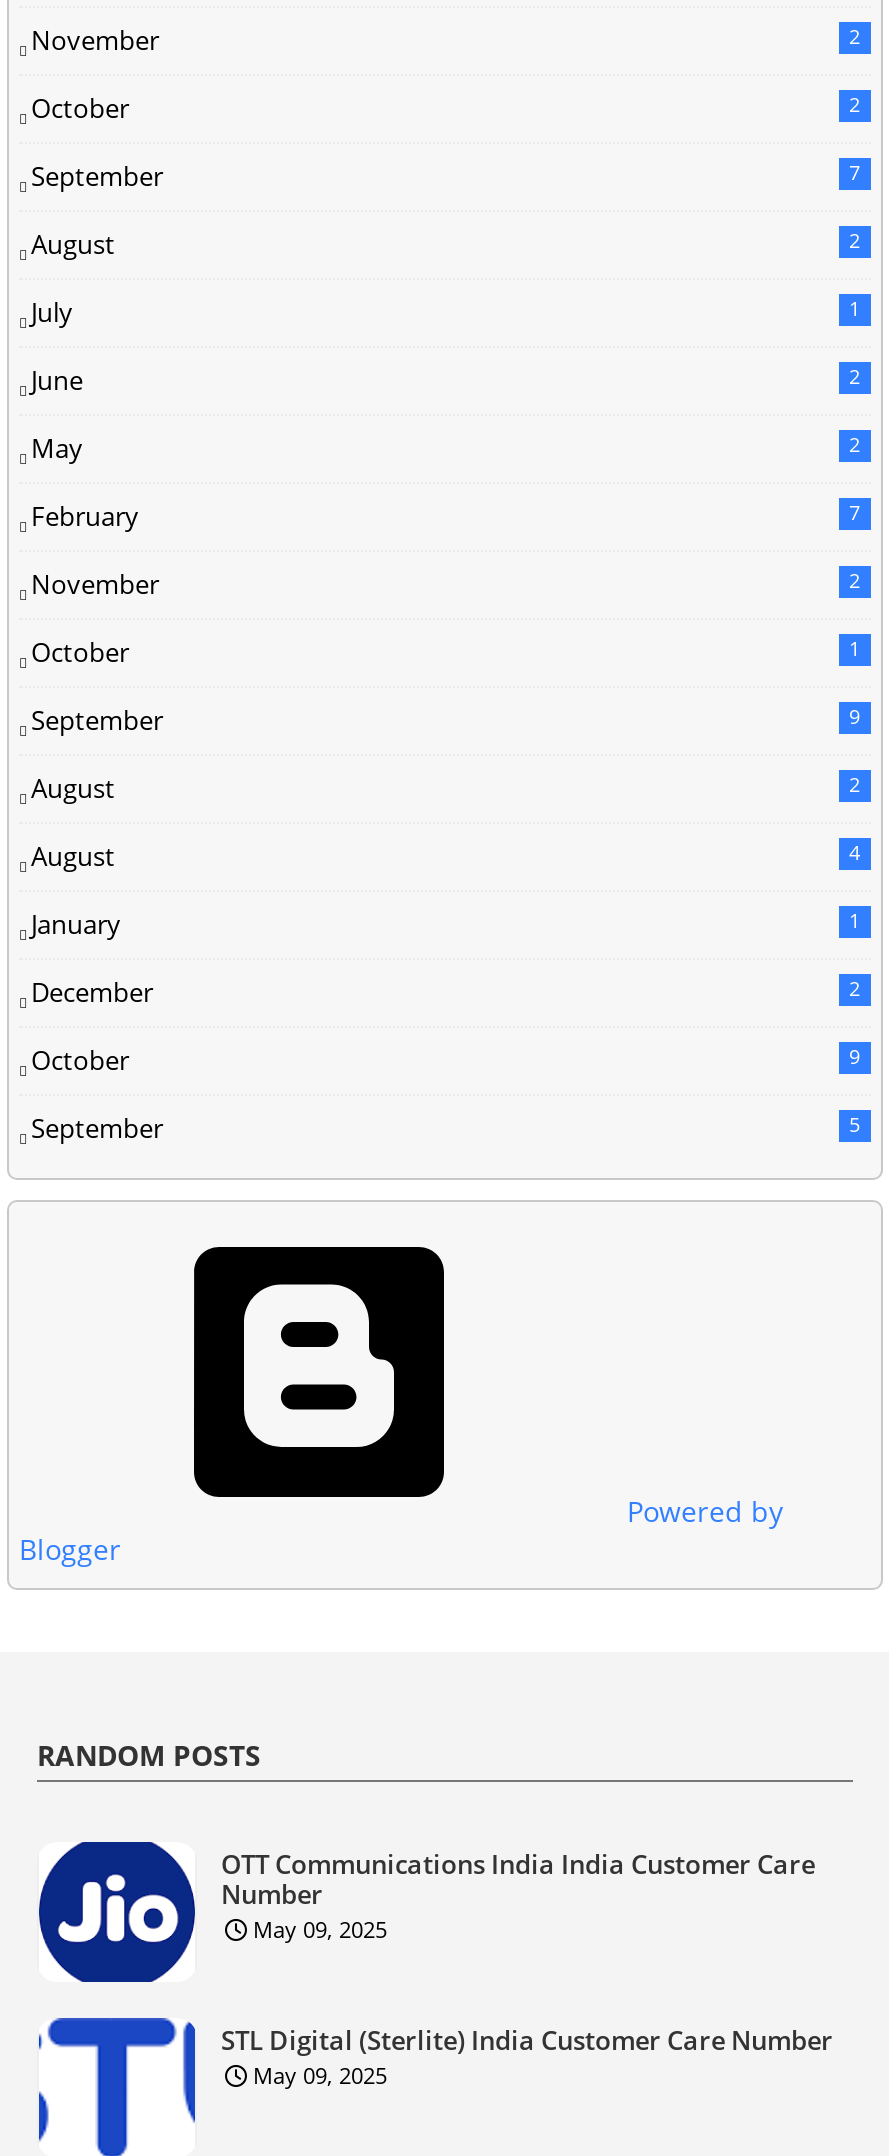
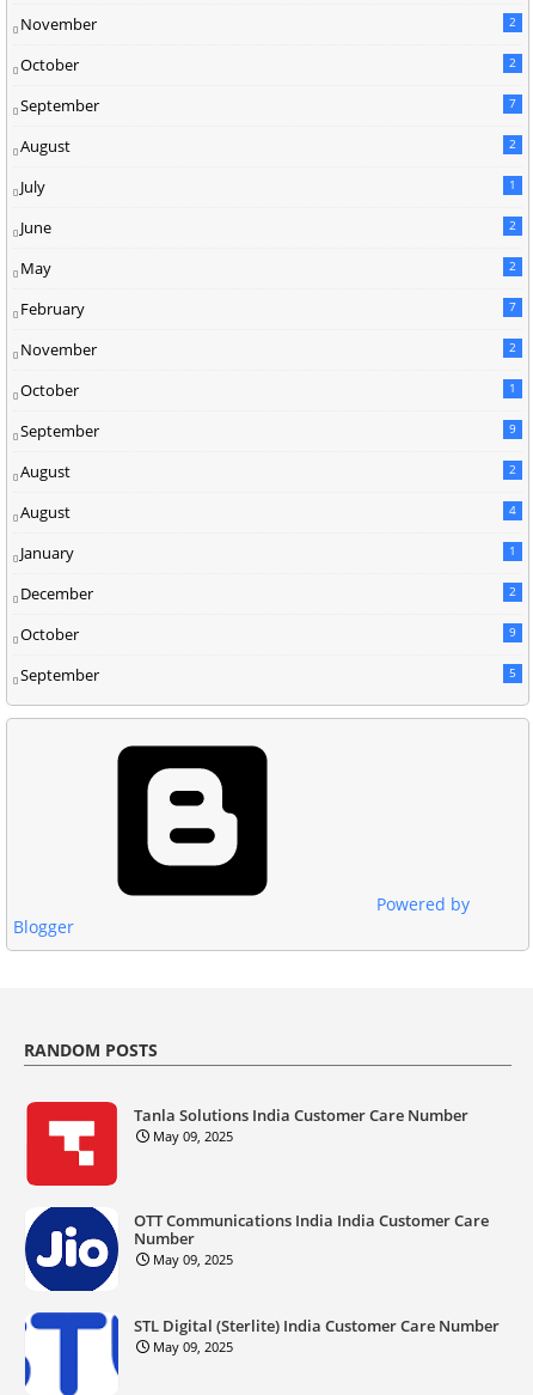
none -> [25,1101,468,1187] [image] | Tanla Solutions India Customer Care Number | May 09, 2025

